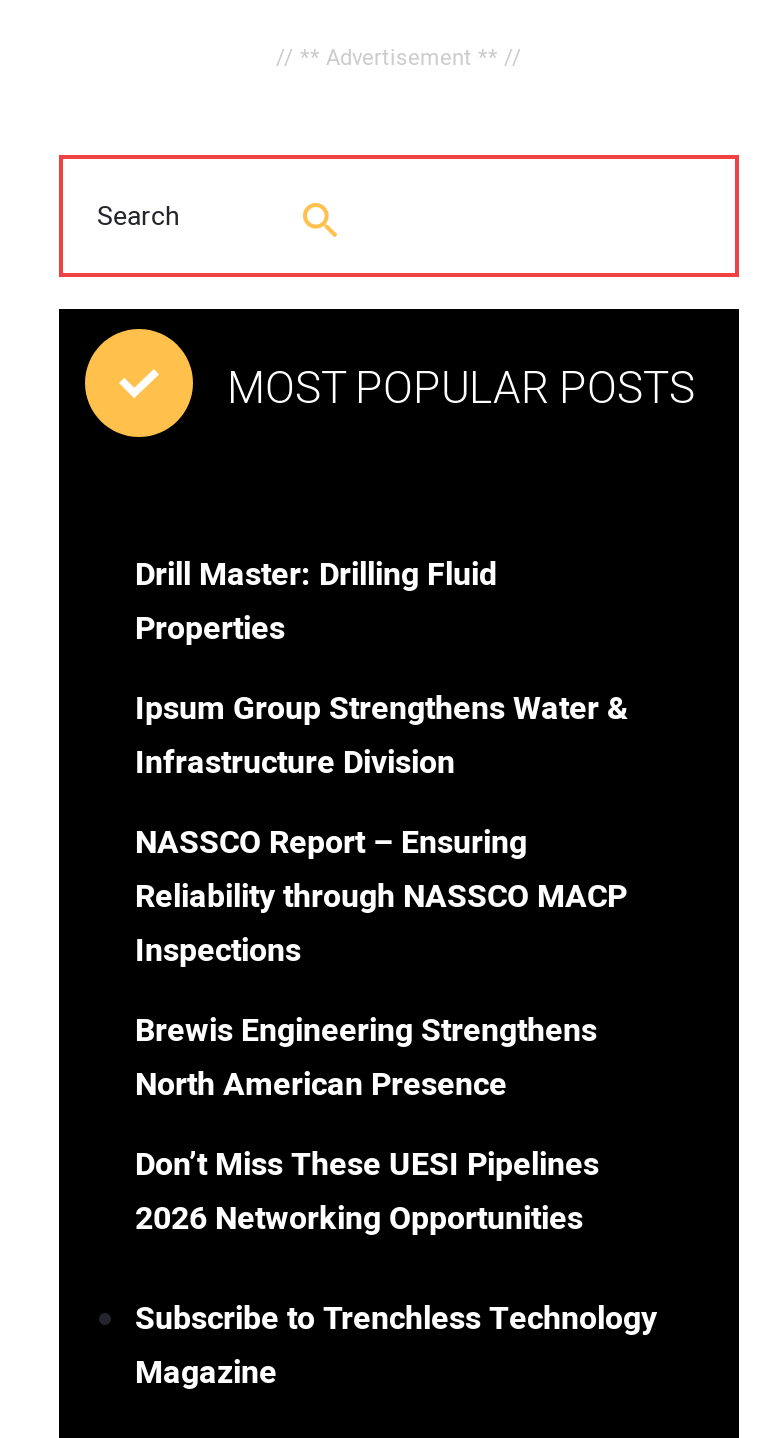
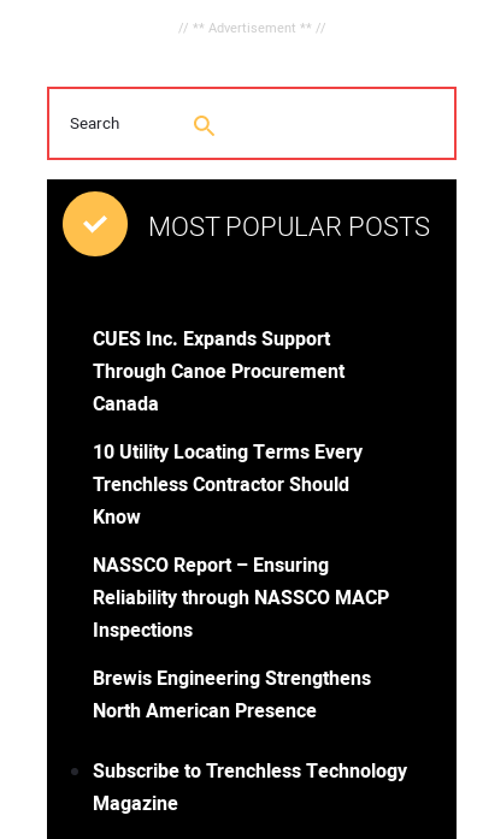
[135,551,497,653] Drill Master: Drilling Fluid | Properties -> [93,325,344,419] CUES Inc. Expands Support | Through Canoe Procurement | Canada
[135,685,629,787] Ipsum Group Strengthens Water & | Infrastructure Division -> [93,438,363,532] 10 Utility Locating Terms Every | Trenchless Contractor Should | Know
moved [135,819,627,1109] -> [93,551,389,726]: NASSCO Report – Ensuring | Reliability through NASSCO MACP | Inspections | Brewis Engineering Strengthens | North American Presence
[135,1141,599,1243] Don’t Miss These UESI Pipelines | 2026 Networking Opportunities -> none

